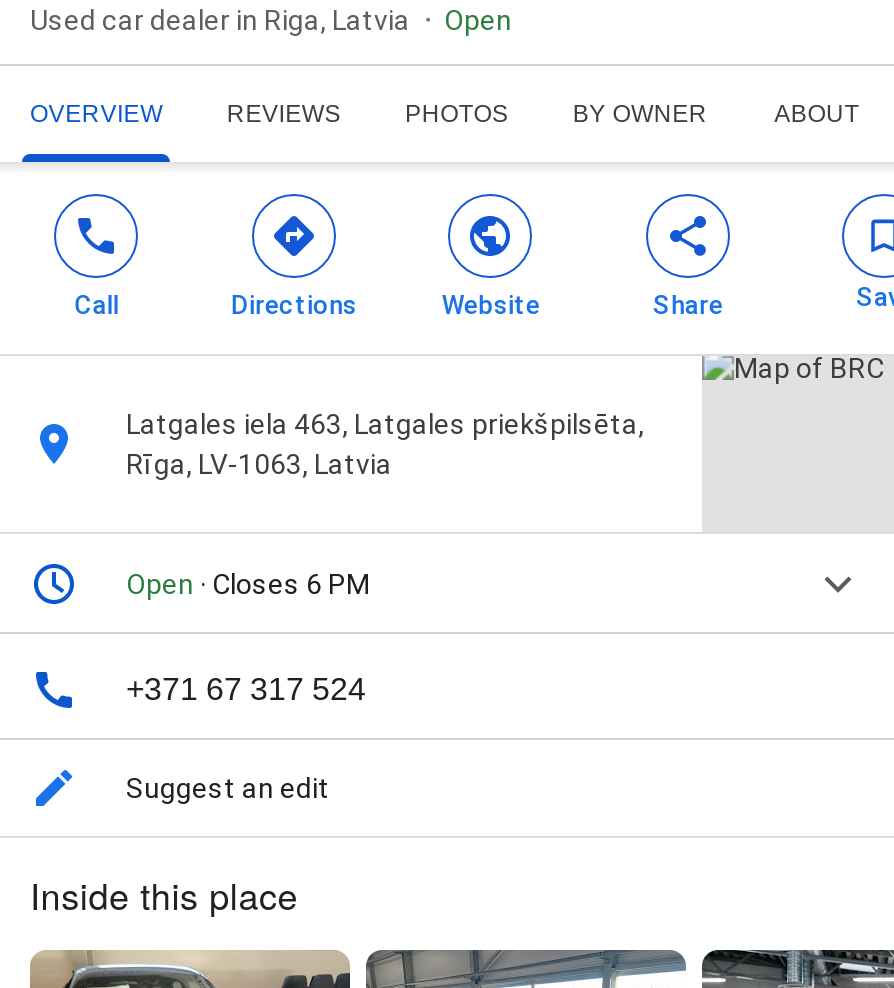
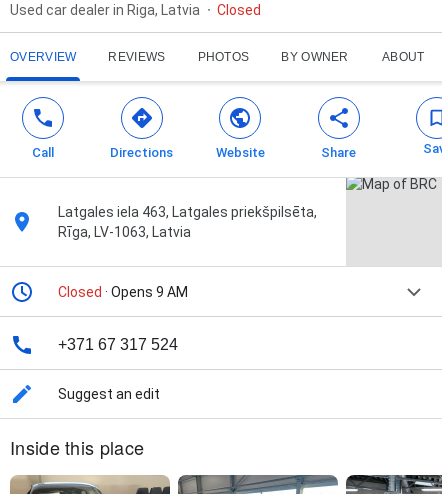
[444,4,512,36] Open -> [217,2,261,18] Closed
[126,568,370,600] Open · Closes 6 PM -> [58,284,188,300] Closed · Opens 9 AM

